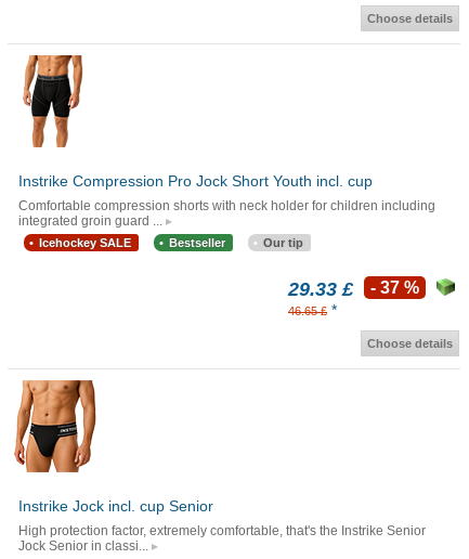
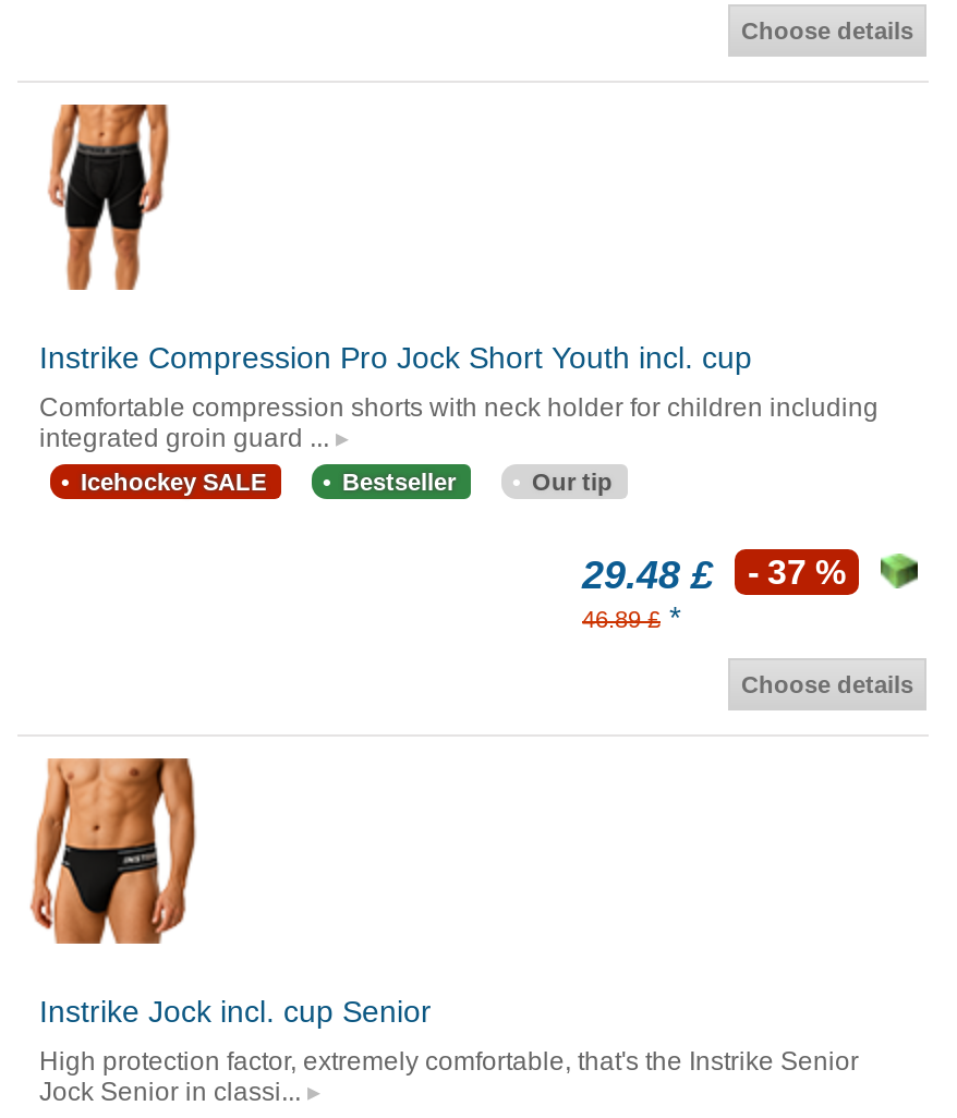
[288,278,419,300] 29.33 £ - 37 % -> [582,553,846,597] 29.48 £ - 37 %
[288,301,337,318] 46.65 £* -> [582,599,680,634] 46.89 £*

